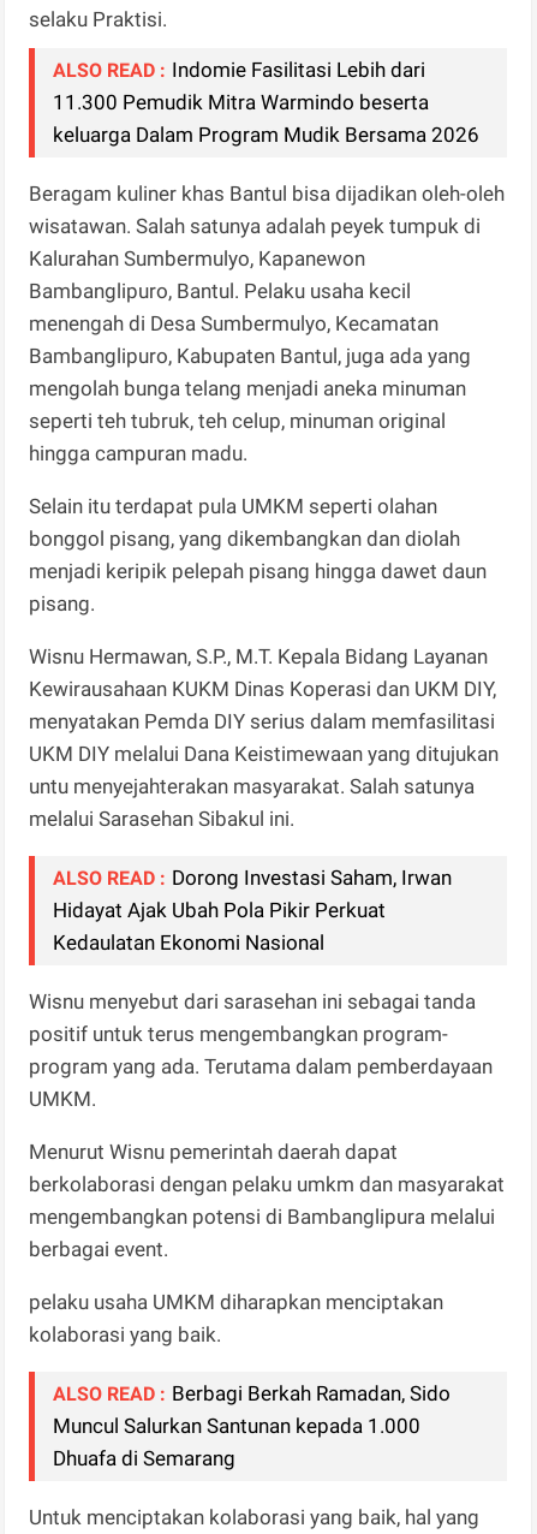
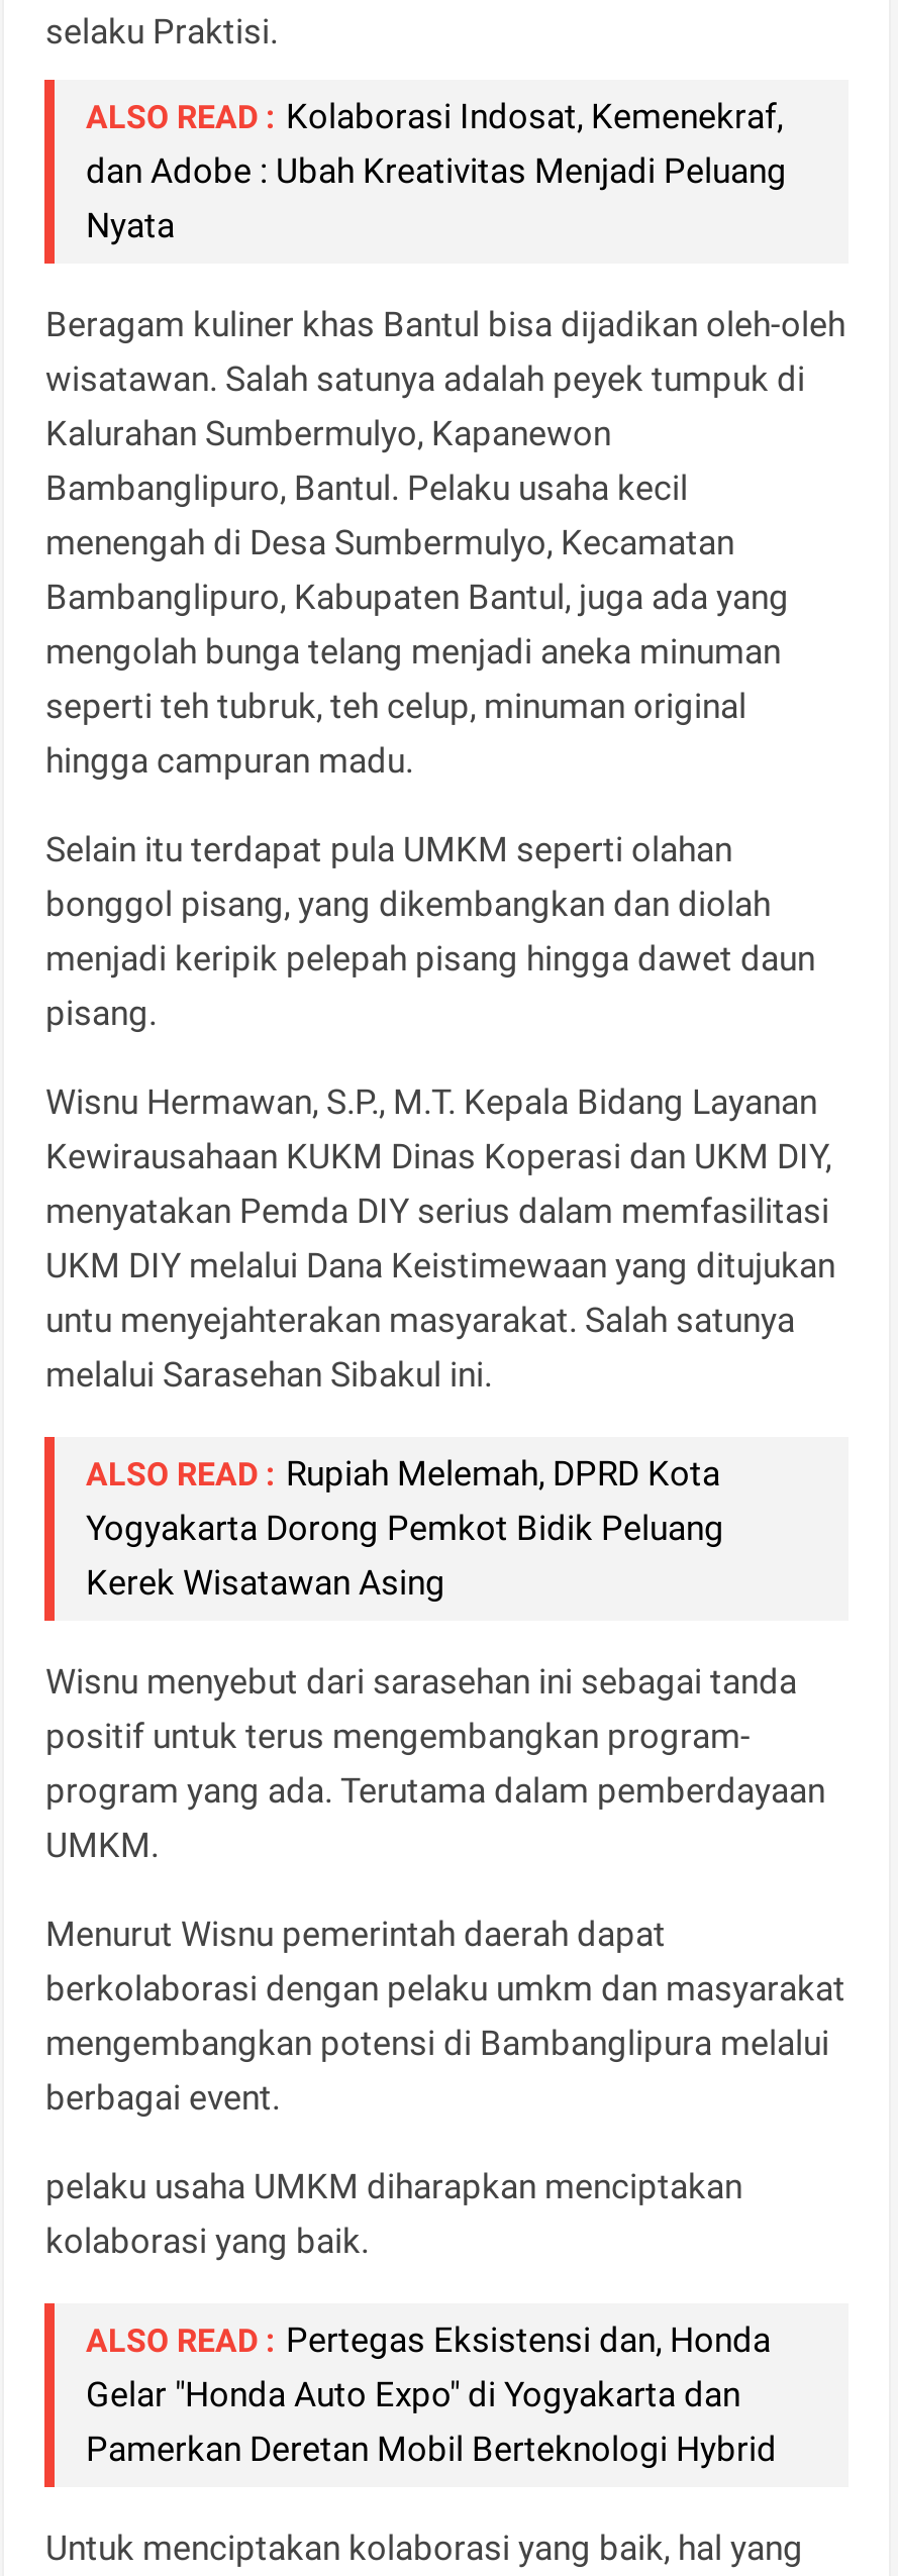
[53,58,480,147] ALSO READ : Indomie Fasilitasi Lebih dari | 11.300 Pemudik Mitra Warmindo beserta | keluarga Dalam Program Mudik Bersama 2026 -> [86,96,787,245] ALSO READ : Kolaborasi Indosat, Kemenekraf, | dan Adobe : Ubah Kreativitas Menjadi Peluang | Nyata
[53,866,452,955] ALSO READ : Dorong Investasi Saham, Irwan | Hidayat Ajak Ubah Pola Pikir Perkuat | Kedaulatan Ekonomi Nasional -> [86,1453,724,1603] ALSO READ : Rupiah Melemah, DPRD Kota | Yogyakarta Dorong Pemkot Bidik Peluang | Kerek Wisatawan Asing
[53,1381,451,1470] ALSO READ : Berbagi Berkah Ramadan, Sido | Muncul Salurkan Santunan kepada 1.000 | Dhuafa di Semarang -> [86,2320,777,2469] ALSO READ : Pertegas Eksistensi dan, Honda | Gelar "Honda Auto Expo" di Yogyakarta dan | Pamerkan Deretan Mobil Berteknologi Hybrid

